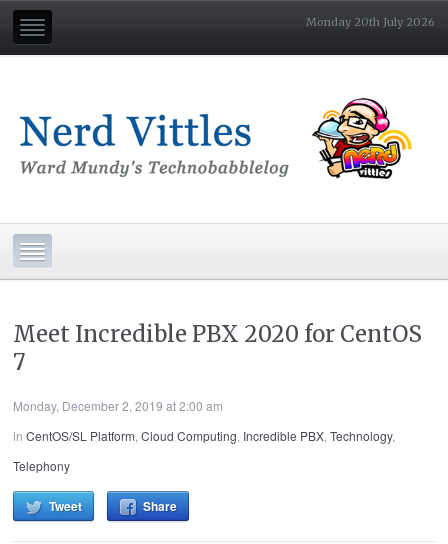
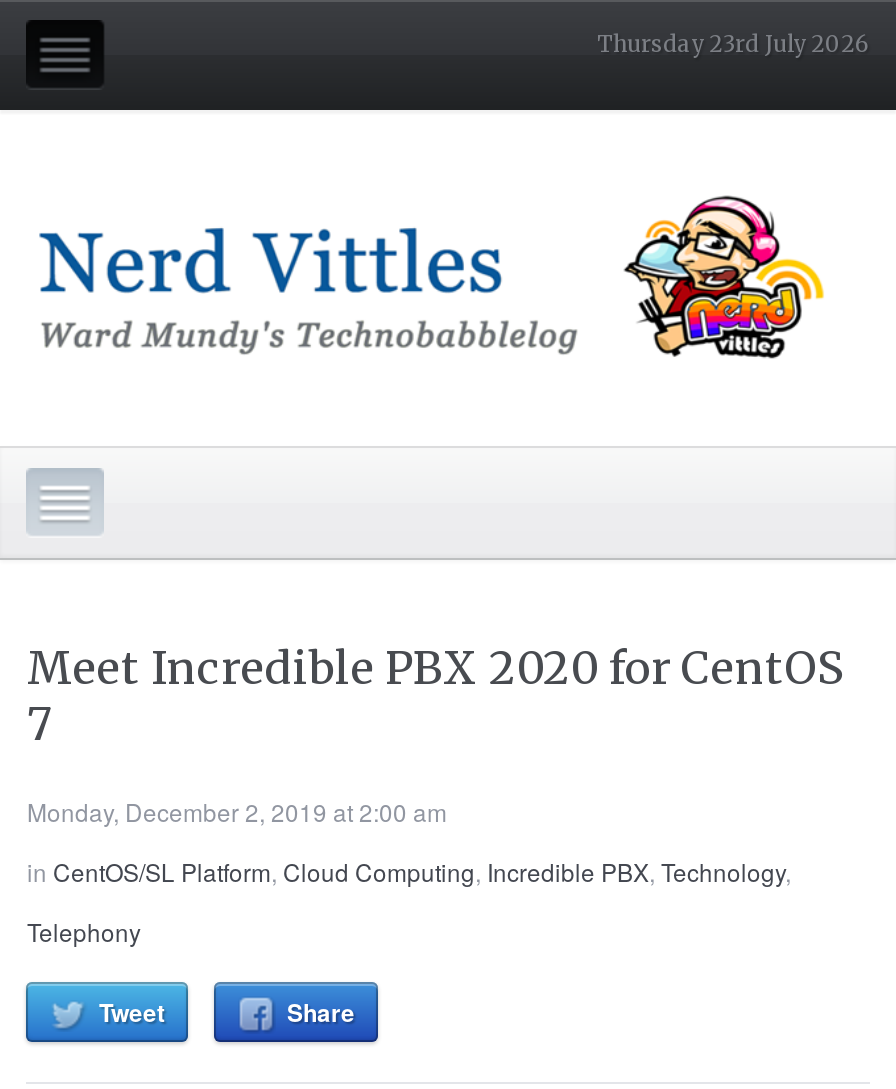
[305,15,434,29] Monday 20th July 2026 -> [597,30,869,58] Thursday 23rd July 2026

